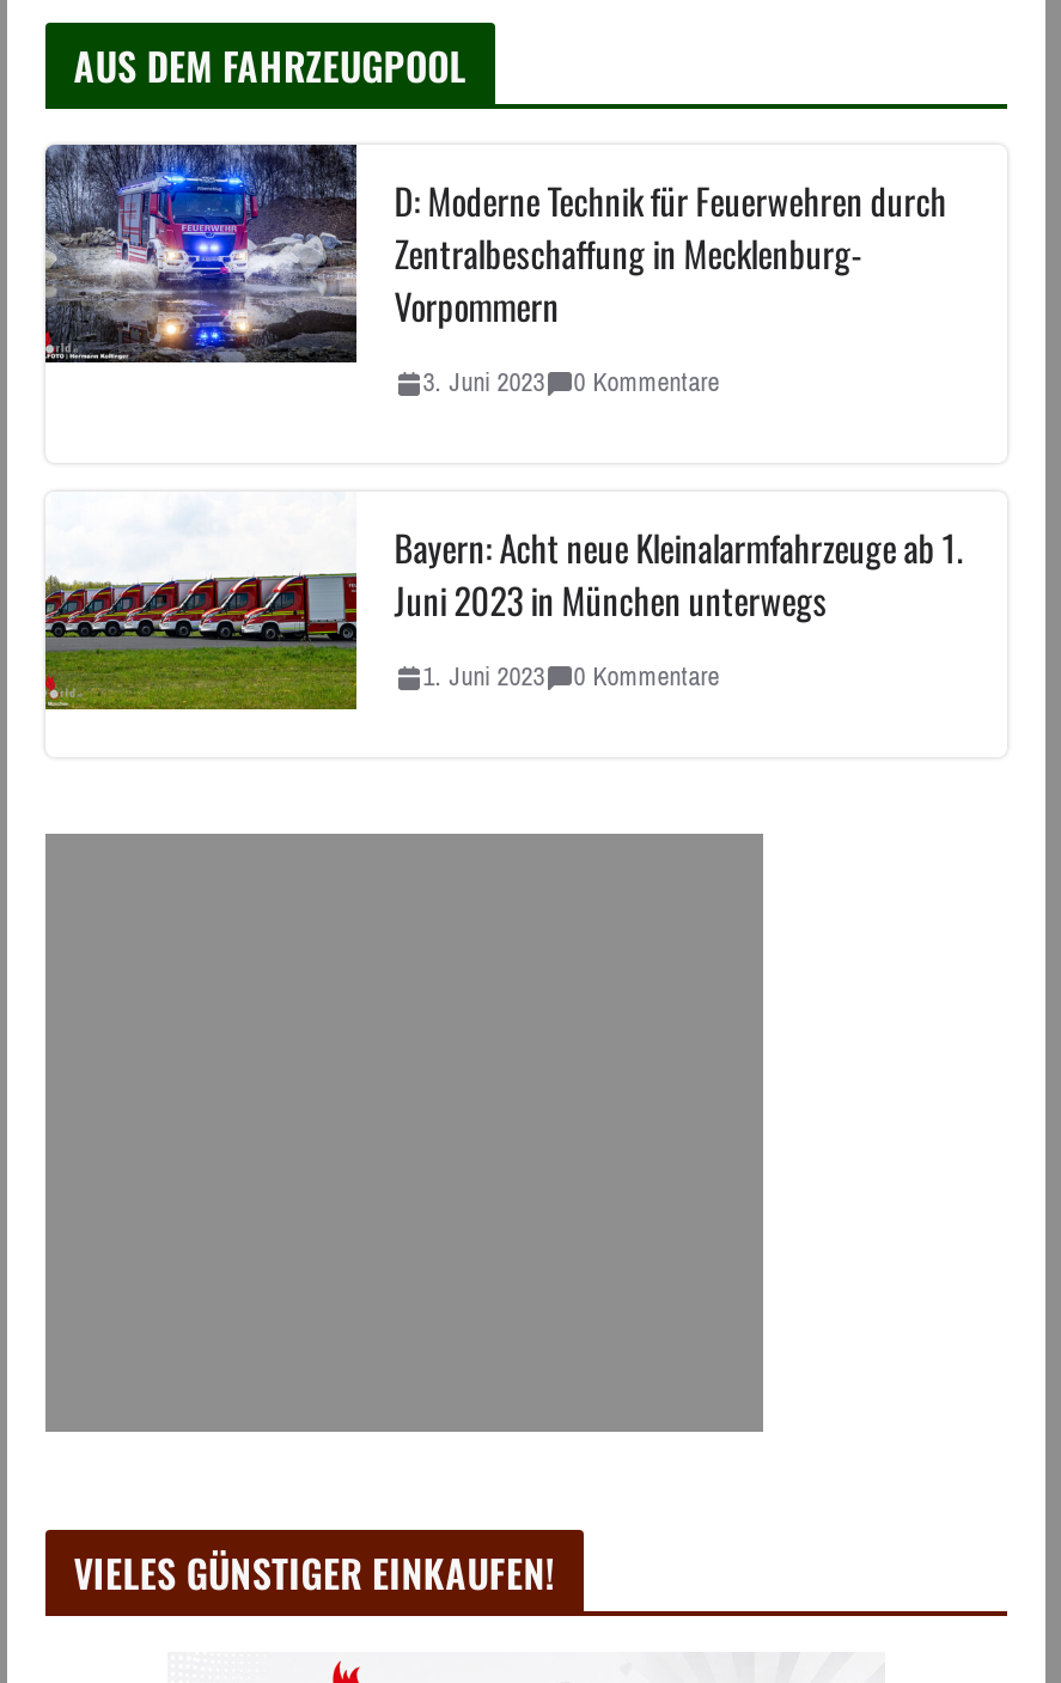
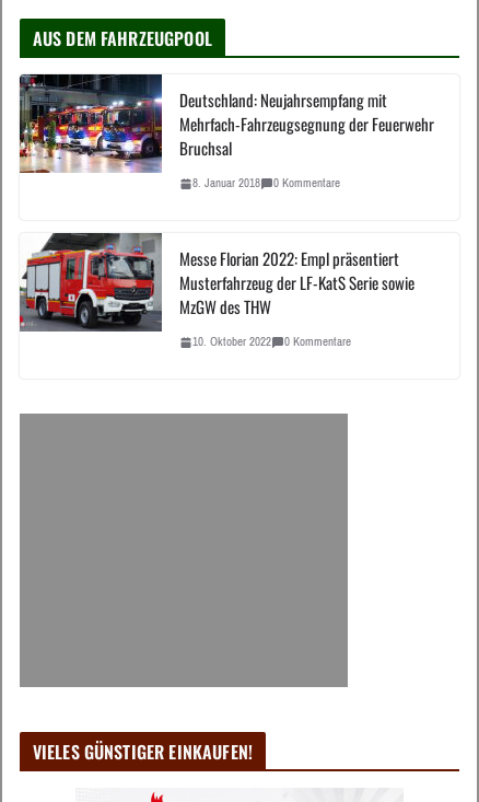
[43,142,947,365] [image] | D: Moderne Technik für Feuerwehren durch | Zentralbeschaffung in Mecklenburg- | Vorpommern -> [20,73,434,174] [image] | Deutschland: Neujahrsempfang mit | Mehrfach-Fahrzeugsegnung der Feuerwehr | Bruchsal
[423,359,719,406] 3. Juni 2023 0 Kommentare -> [192,172,340,194] 8. Januar 2018 0 Kommentare
[43,492,963,712] [image] | Bayern: Acht neue Kleinalarmfahrzeuge ab 1. | Juni 2023 in München unterwegs -> [20,232,414,333] [image] | Messe Florian 2022: Empl präsentiert | Musterfahrzeug der LF-KatS Serie sowie | MzGW des THW
[423,653,719,701] 1. Juni 2023 0 Kommentare -> [192,331,351,353] 10. Oktober 2022 0 Kommentare

